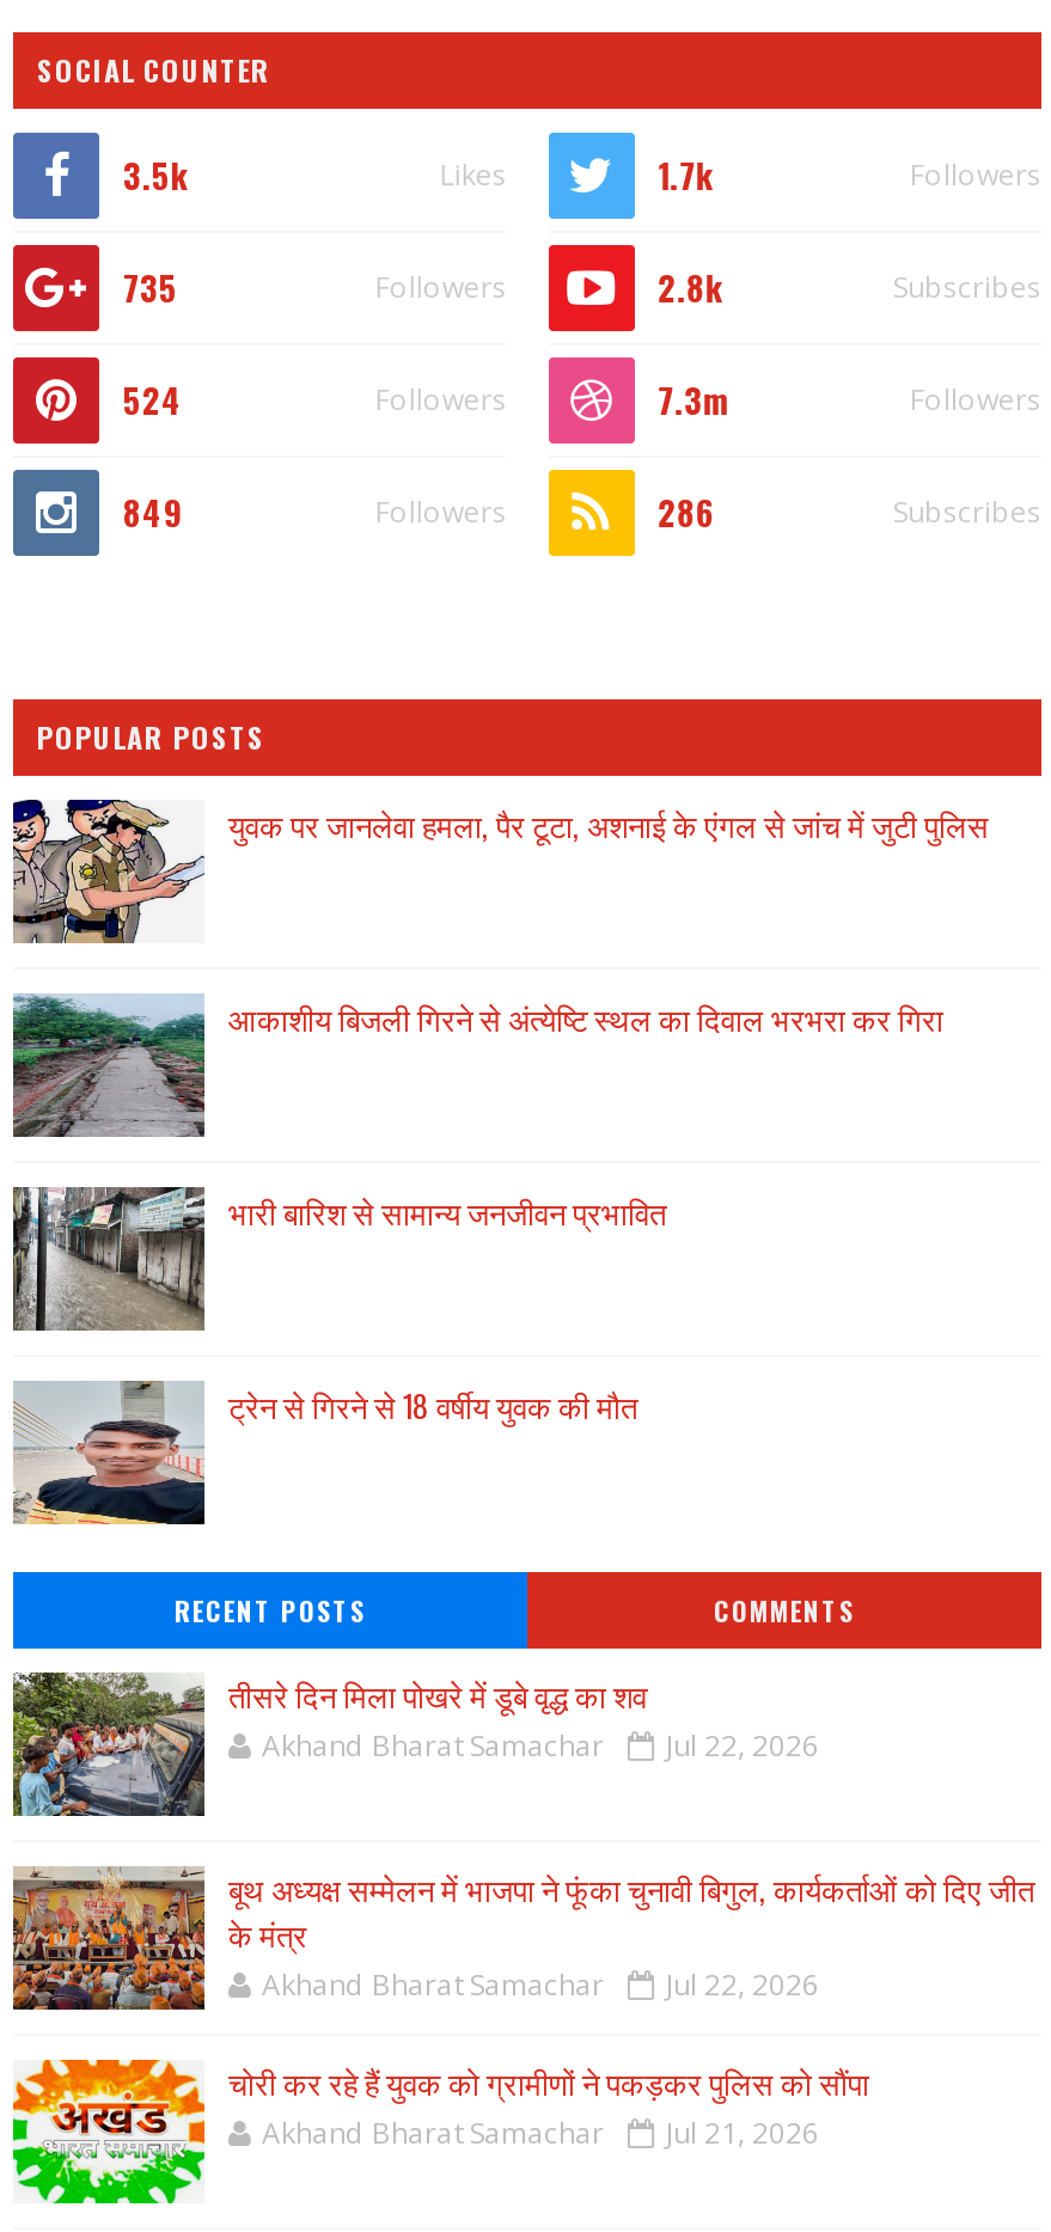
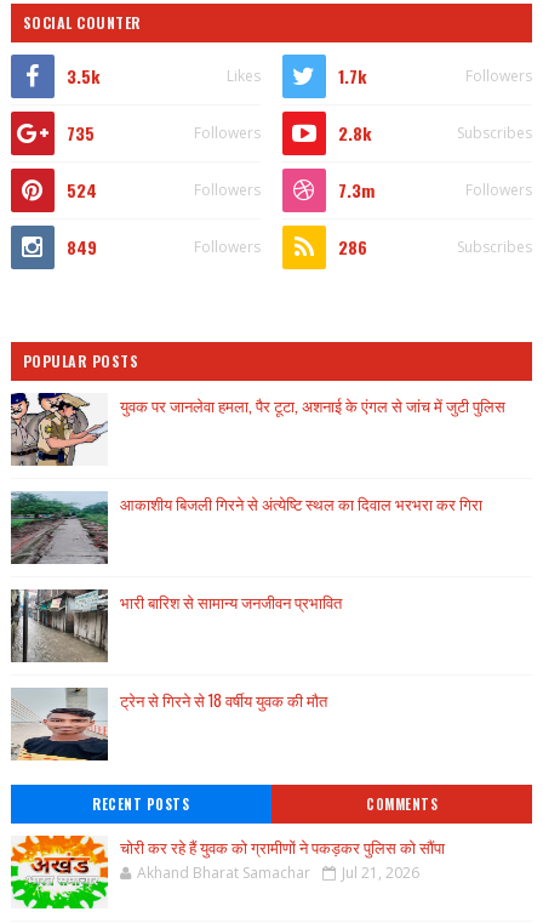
[11,1670,1034,2005] [image] | तीसरे दिन मिला पोखरे में डूबे वृद्ध का शव | Akhand Bharat Samachar | Jul 22, 2026 | बूथ अध्यक्ष सम्मेलन में भाजपा ने फूंका चुनावी बिगुल, कार्यकर्ताओं को दिए जीत | के मंत्र | Akhand Bharat Samachar | Jul 22, 2026 -> none
[11,1866,207,2012] [image] -> none

